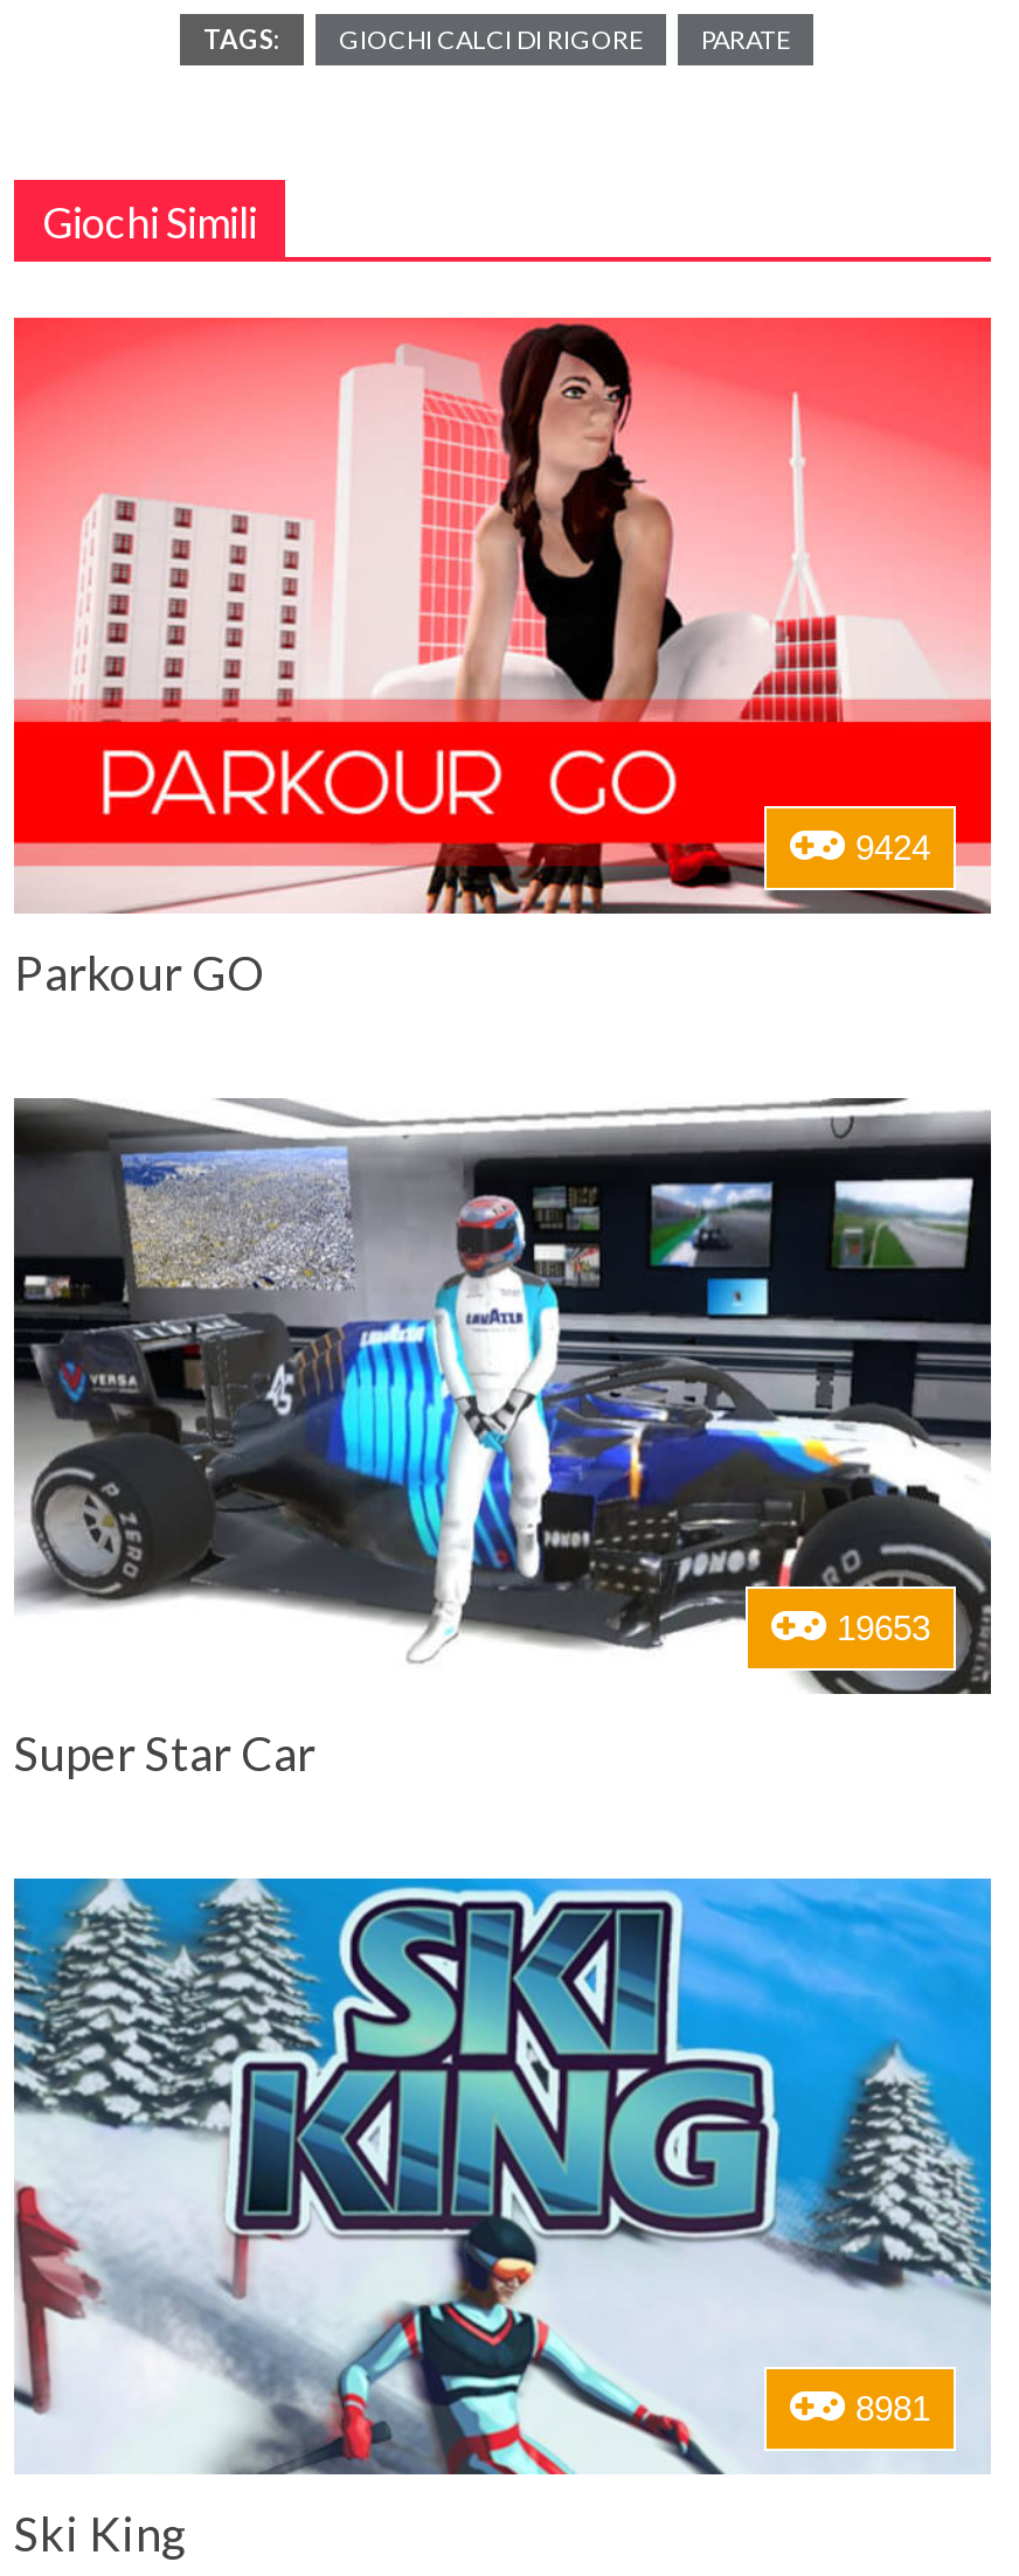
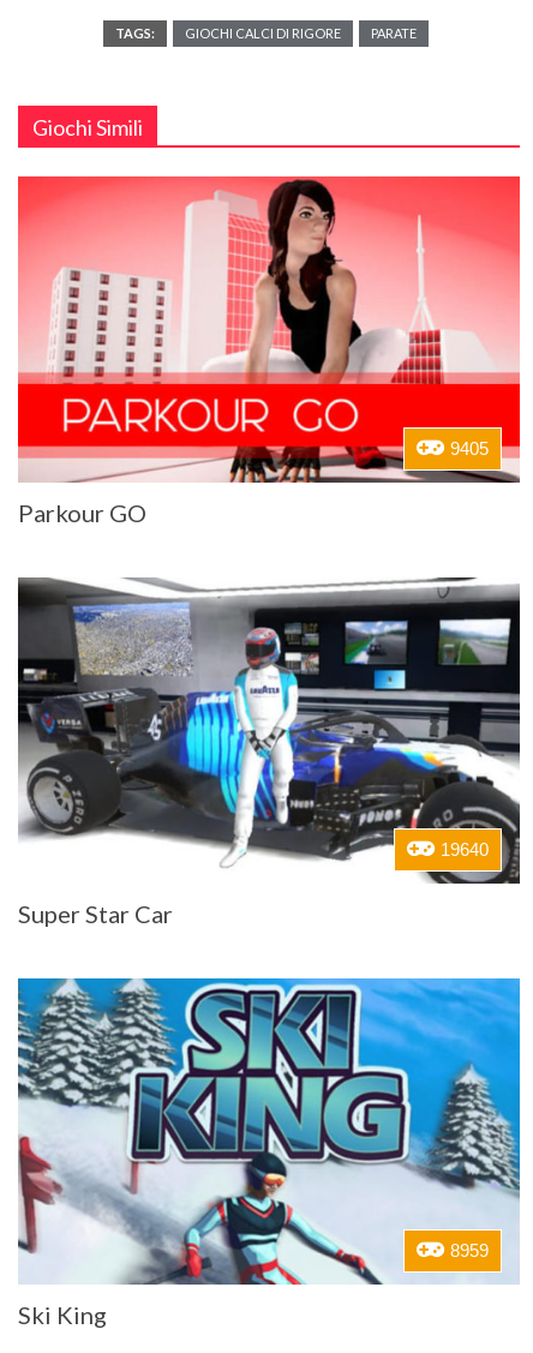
[855,828,930,867] 9424 -> [450,439,489,459] 9405
[837,1607,930,1647] 19653 -> [441,840,489,860] 19640
[855,2387,930,2427] 8981 -> [450,1241,489,1261] 8959

